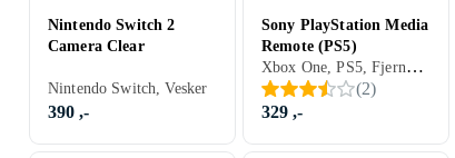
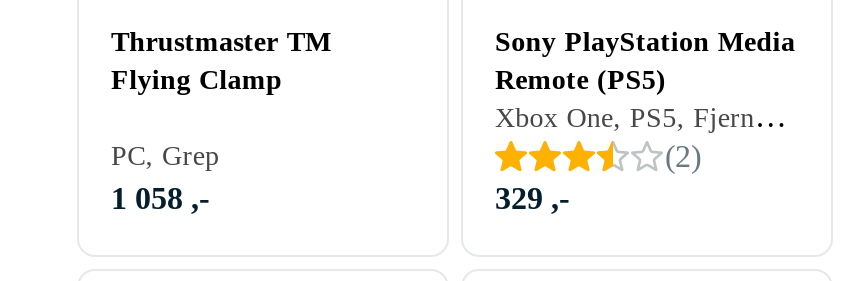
[48,17,207,121] Nintendo Switch 2 | Camera Clear | Nintendo Switch, Vesker | 390 ,- -> [111,27,331,215] Thrustmaster TM | Flying Clamp | PC, Grep | 1 058 ,-

